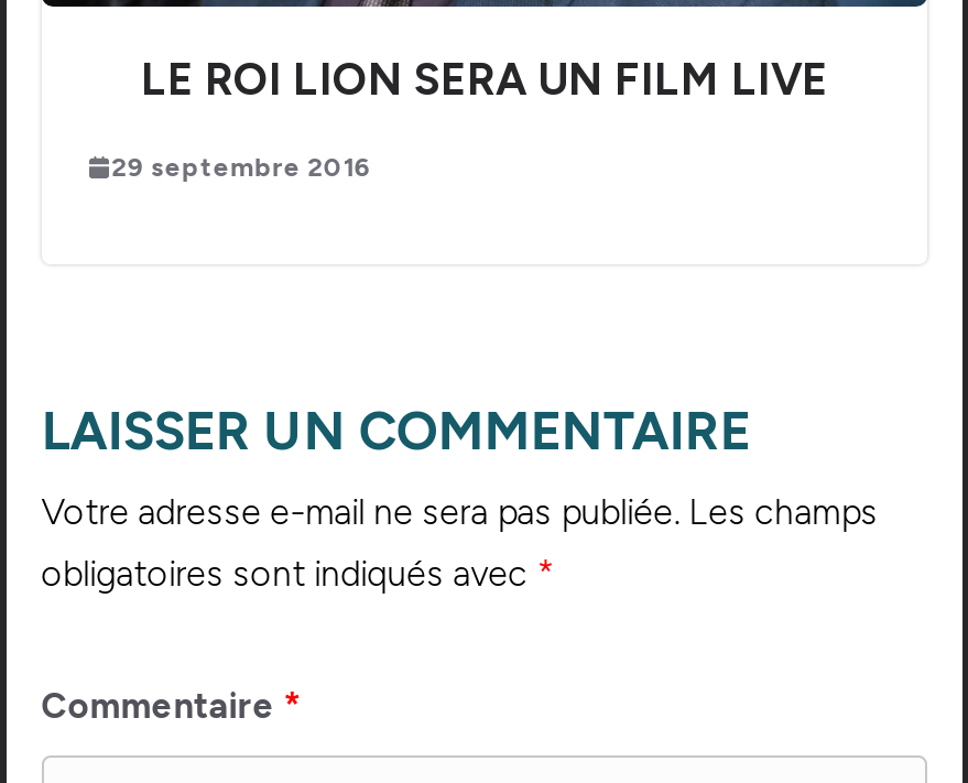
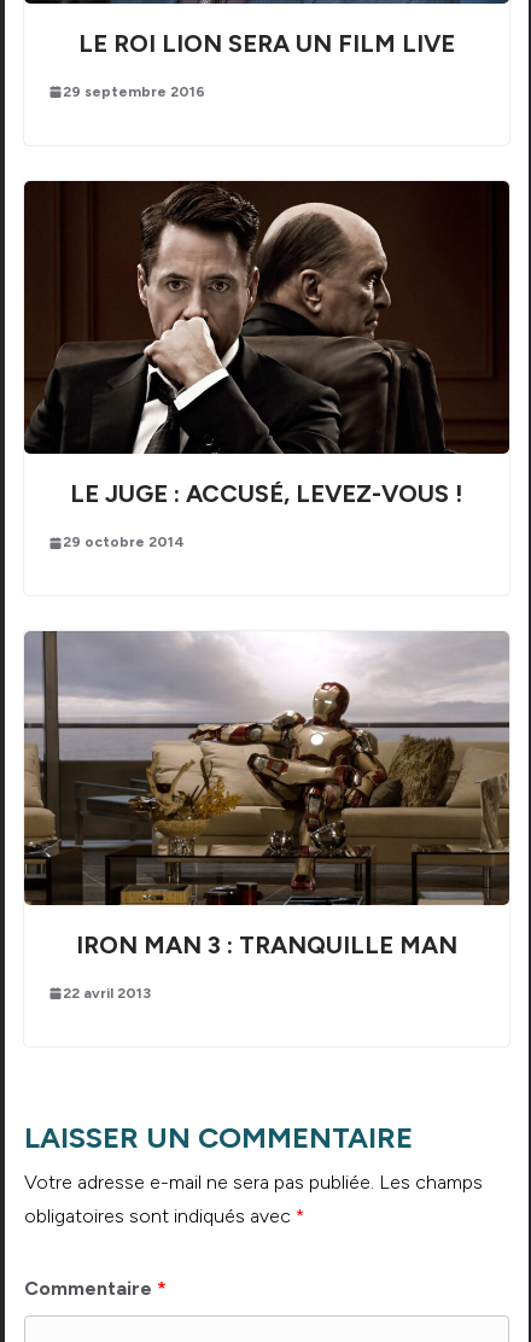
none -> [24,180,510,551] [image] | LE JUGE : ACCUSÉ, LEVEZ-VOUS ! | 29 octobre 2014
none -> [24,630,509,1001] [image] | IRON MAN 3 : TRANQUILLE MAN | 22 avril 2013

